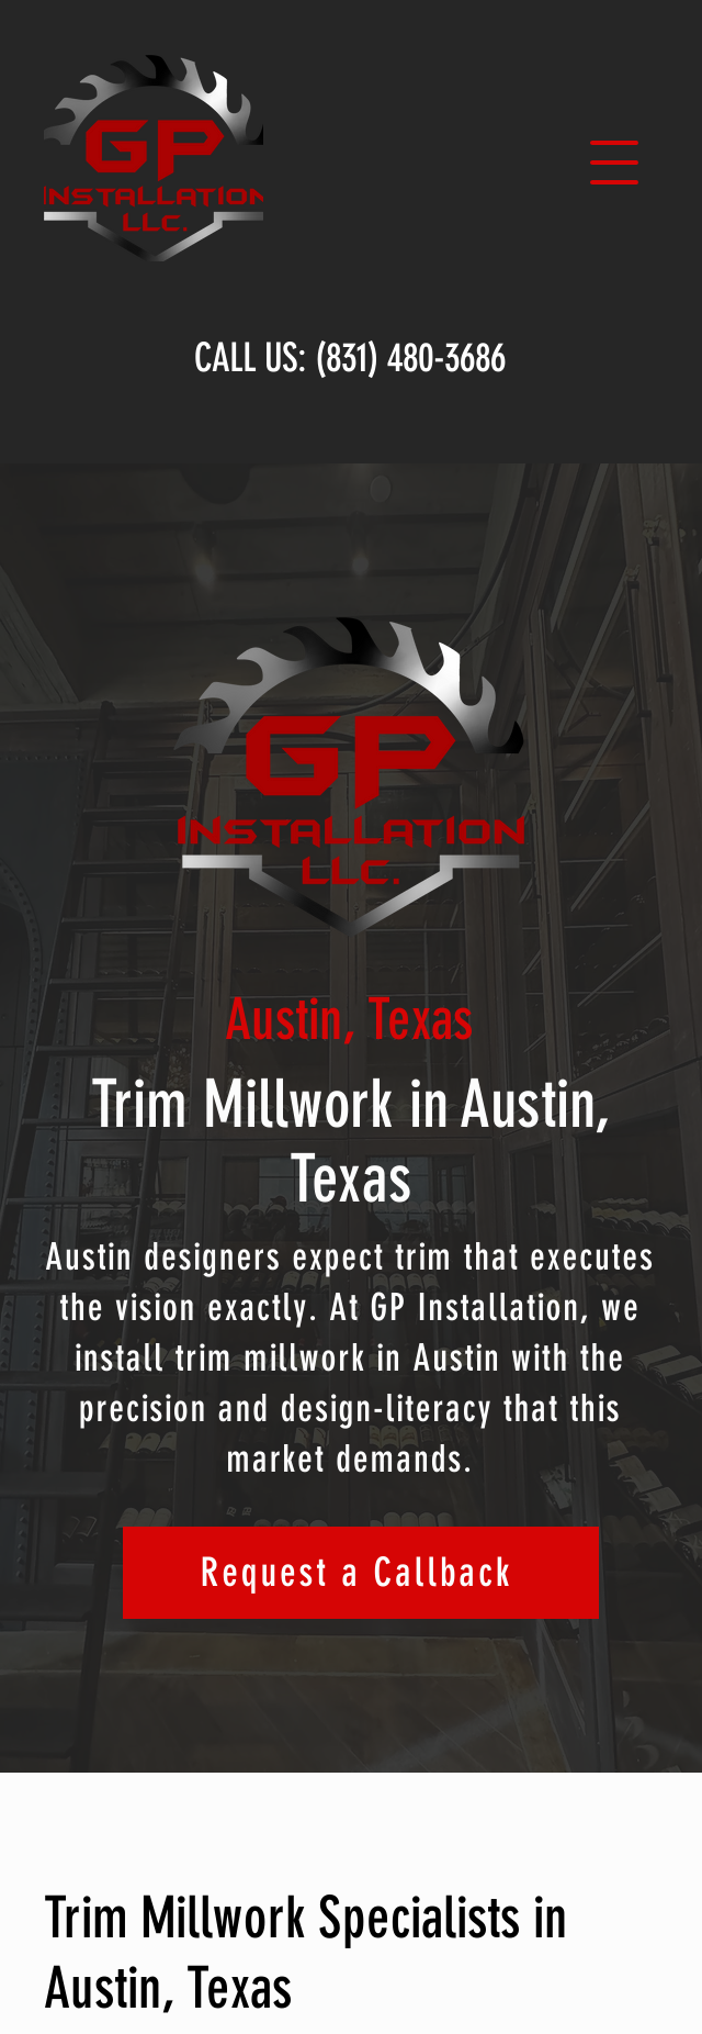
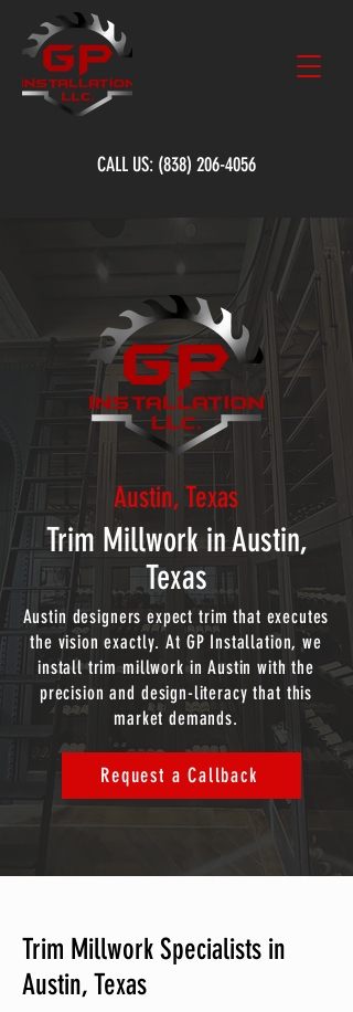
[194,334,506,382] CALL US: (831) 480-3686 -> [97,152,255,177] CALL US: (838) 206-4056

